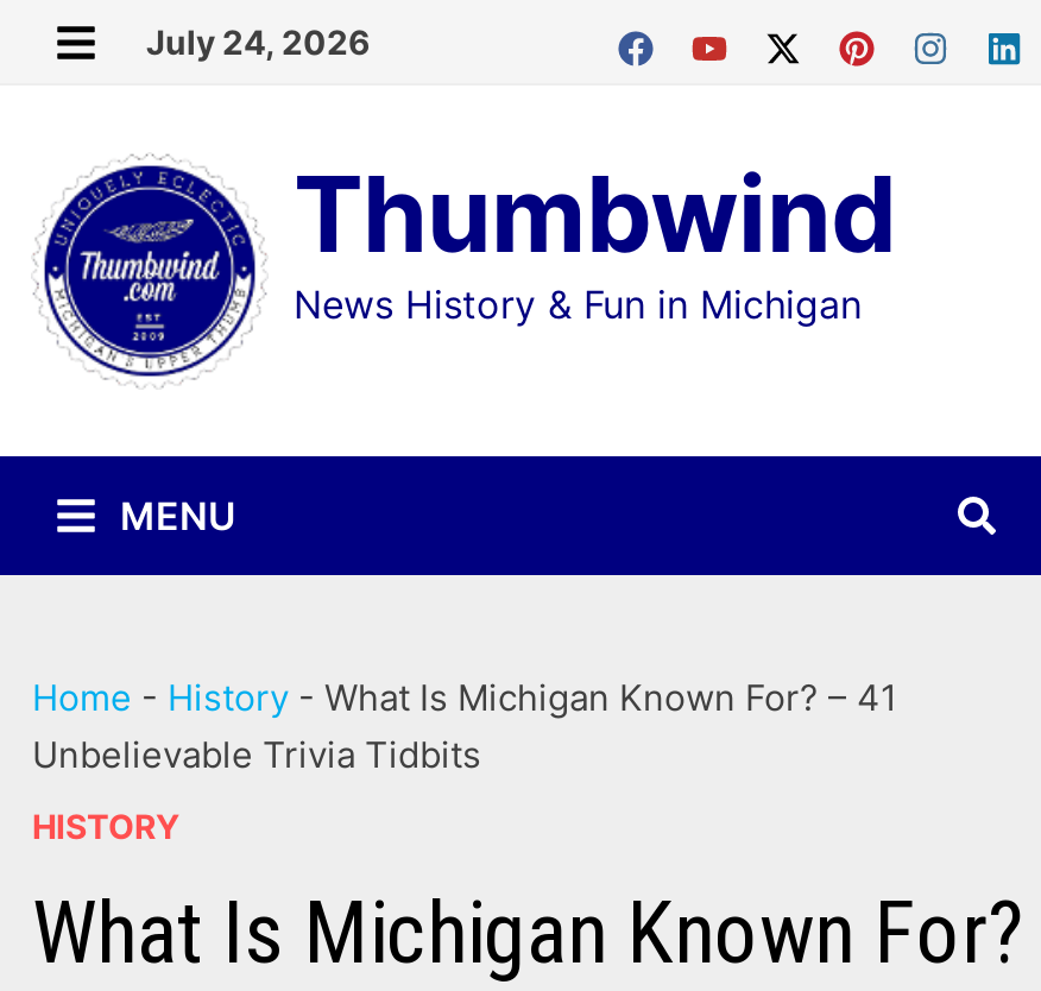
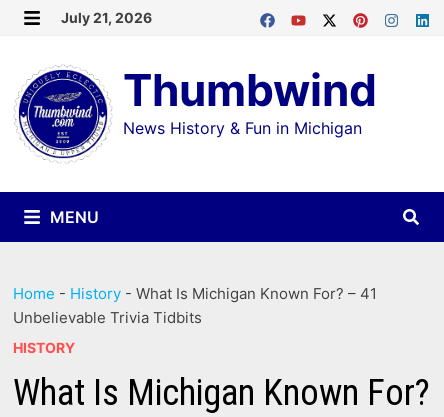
[146,21,369,62] July 24, 2026 -> [61,9,152,26] July 21, 2026

